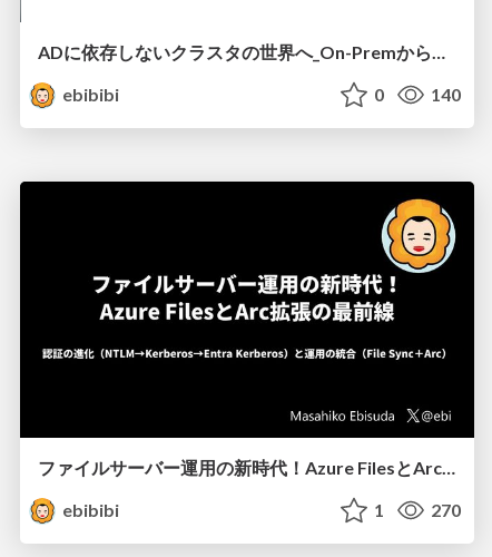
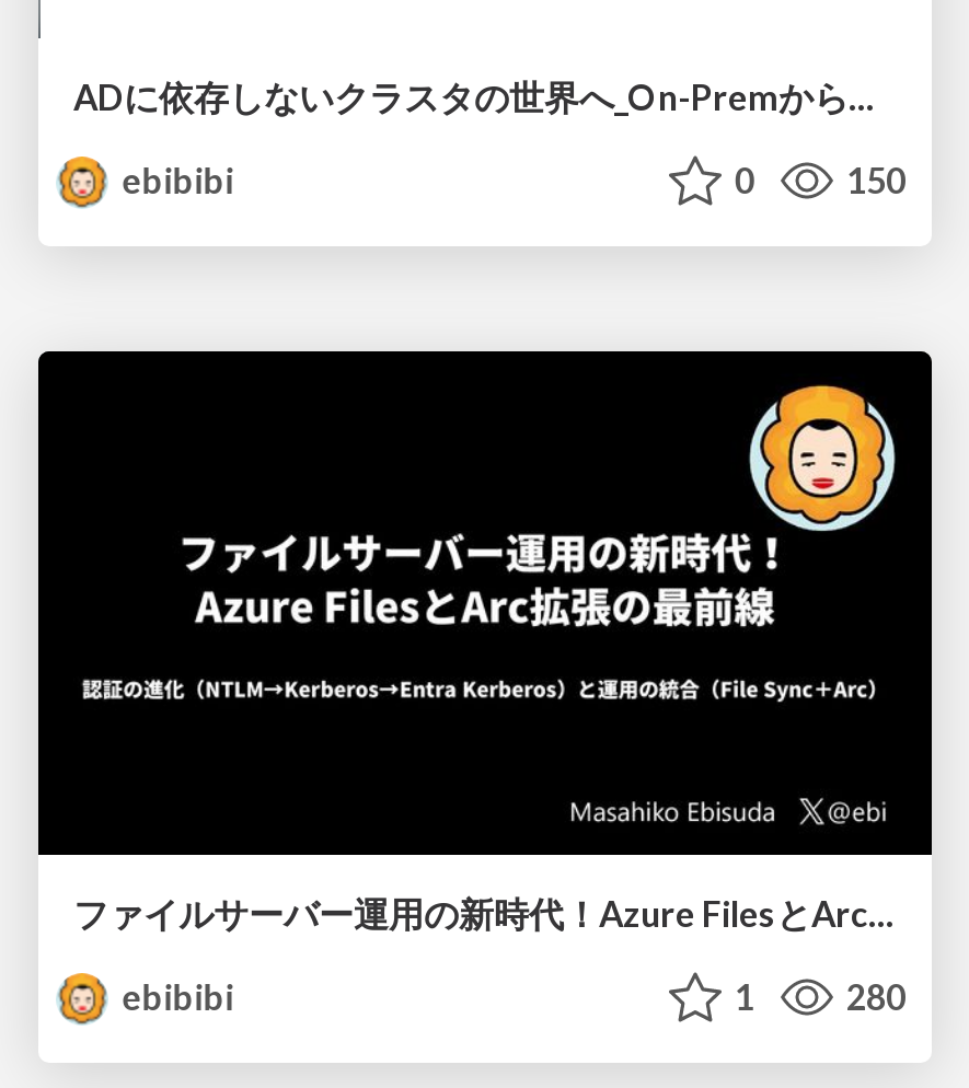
[427,84,461,105] 140 -> [840,160,905,201] 150
[427,499,461,520] 270 -> [840,975,905,1016] 280

